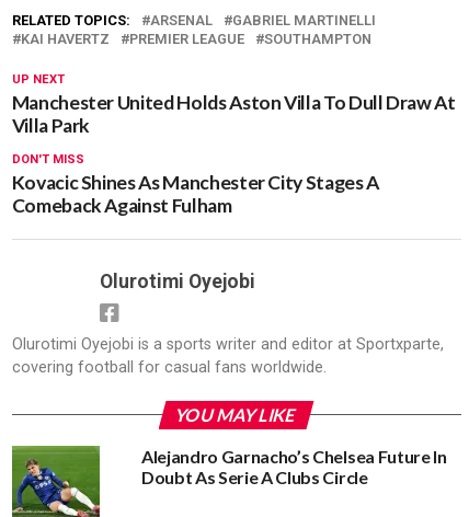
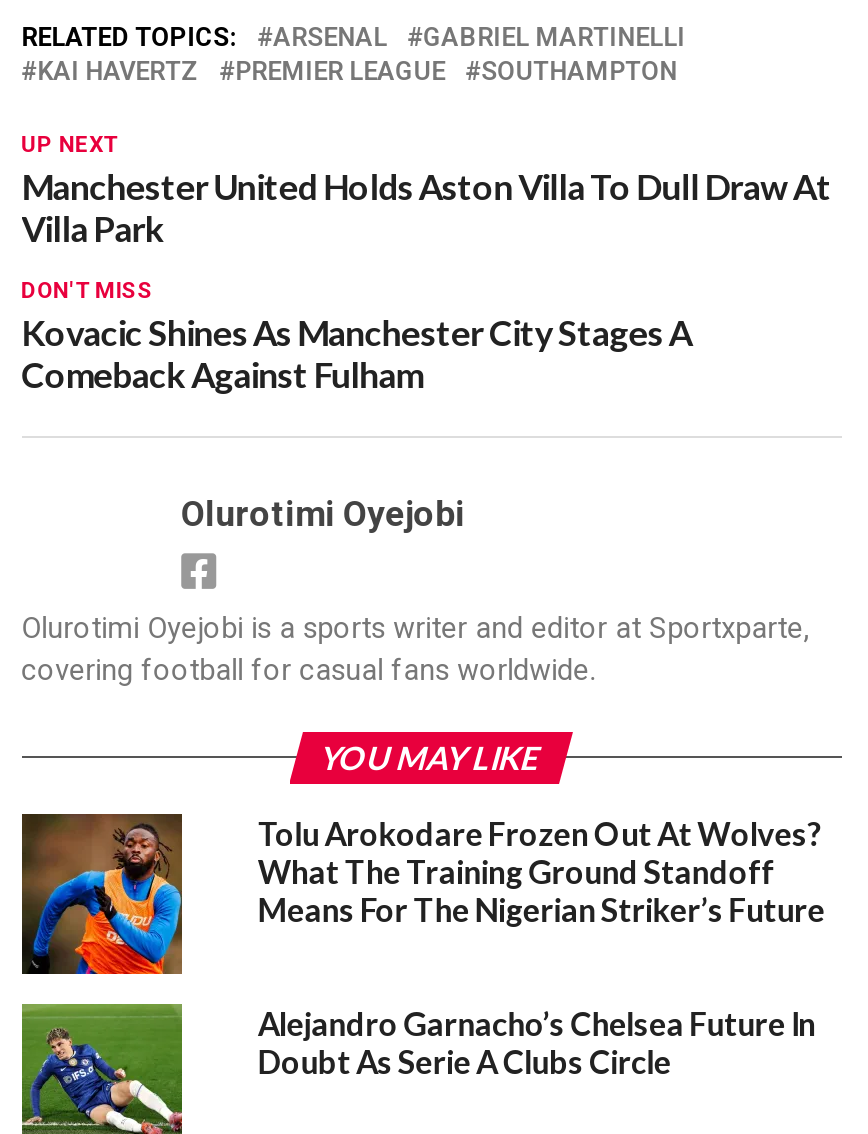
none -> [20,812,825,976] [image] | Tolu Arokodare Frozen Out At Wolves? | What The Training Ground Standoff | Means For The Nigerian Striker’s Future

